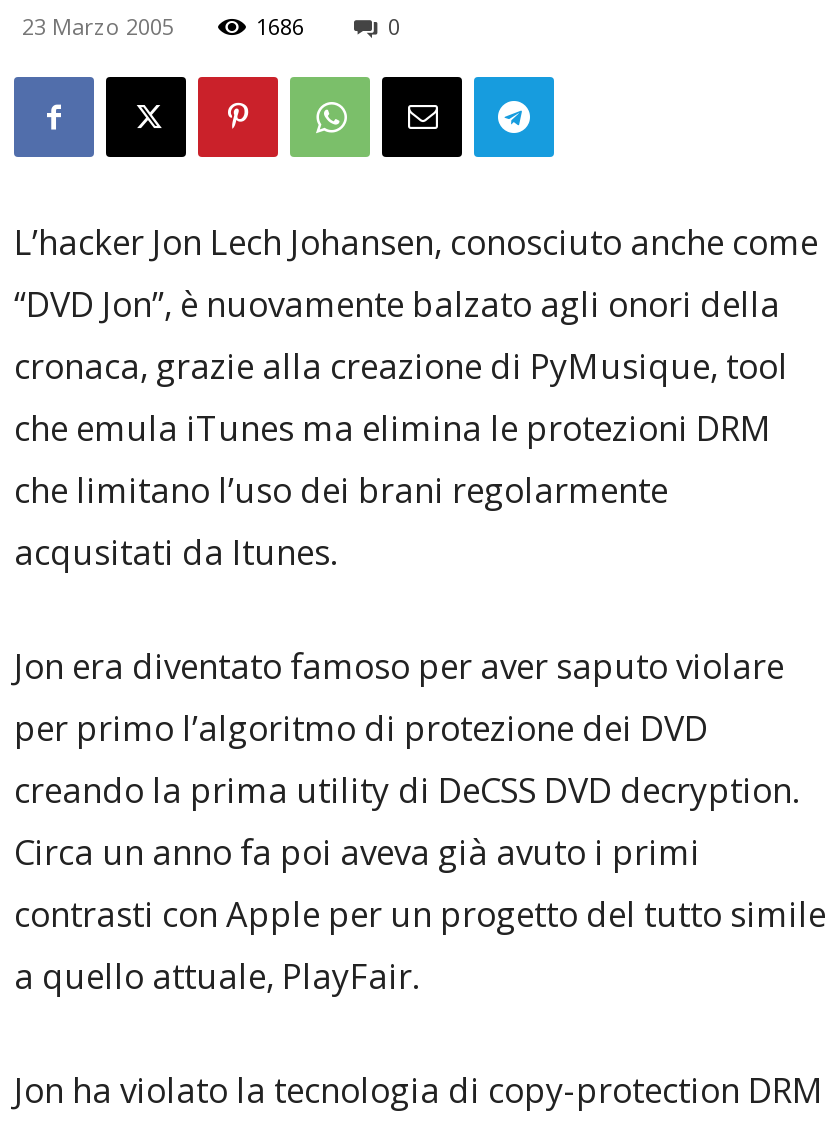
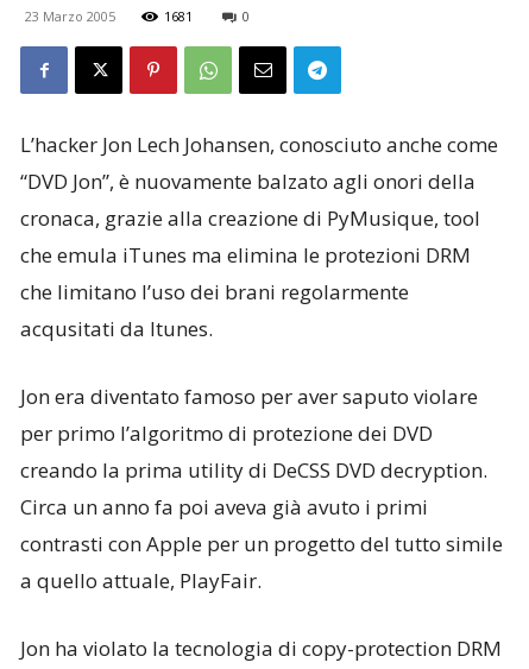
[256,11,304,41] 1686 -> [164,7,193,25] 1681

